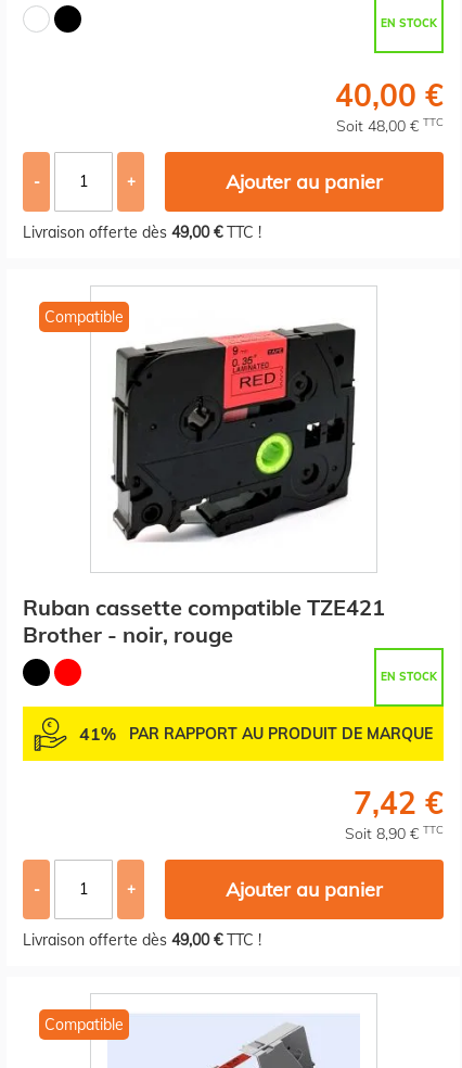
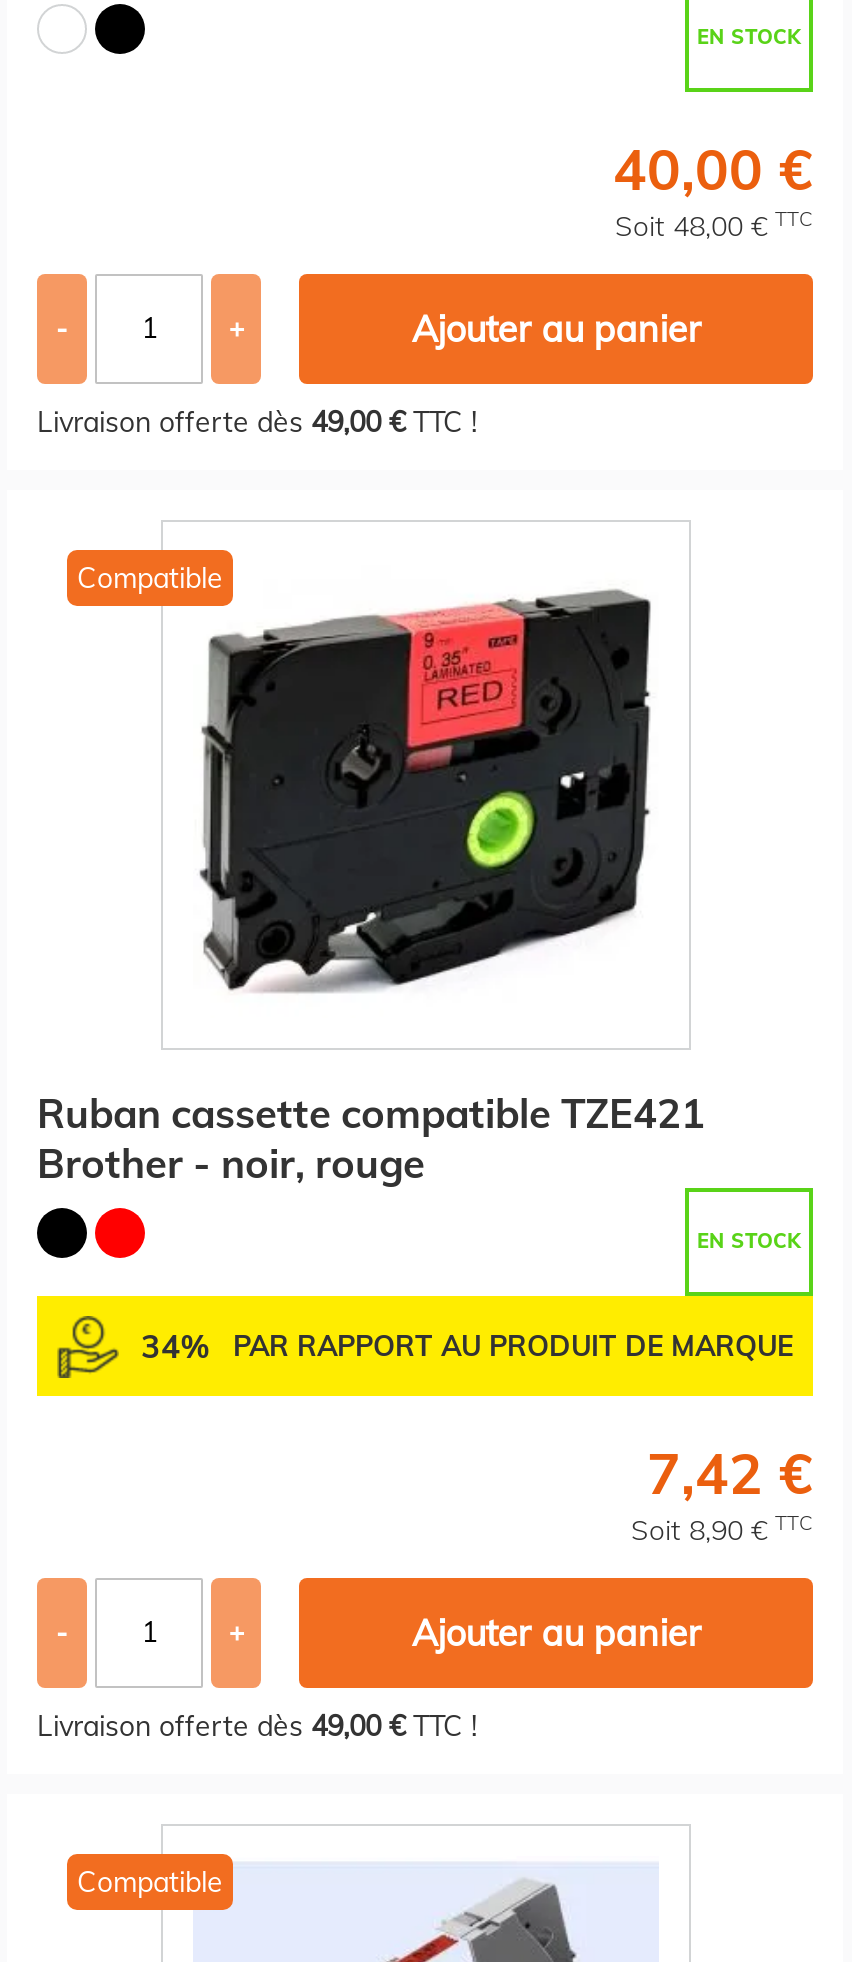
[79,722,433,744] 41% PAR RAPPORT AU PRODUIT DE MARQUE -> [141,1325,793,1365] 34% PAR RAPPORT AU PRODUIT DE MARQUE

